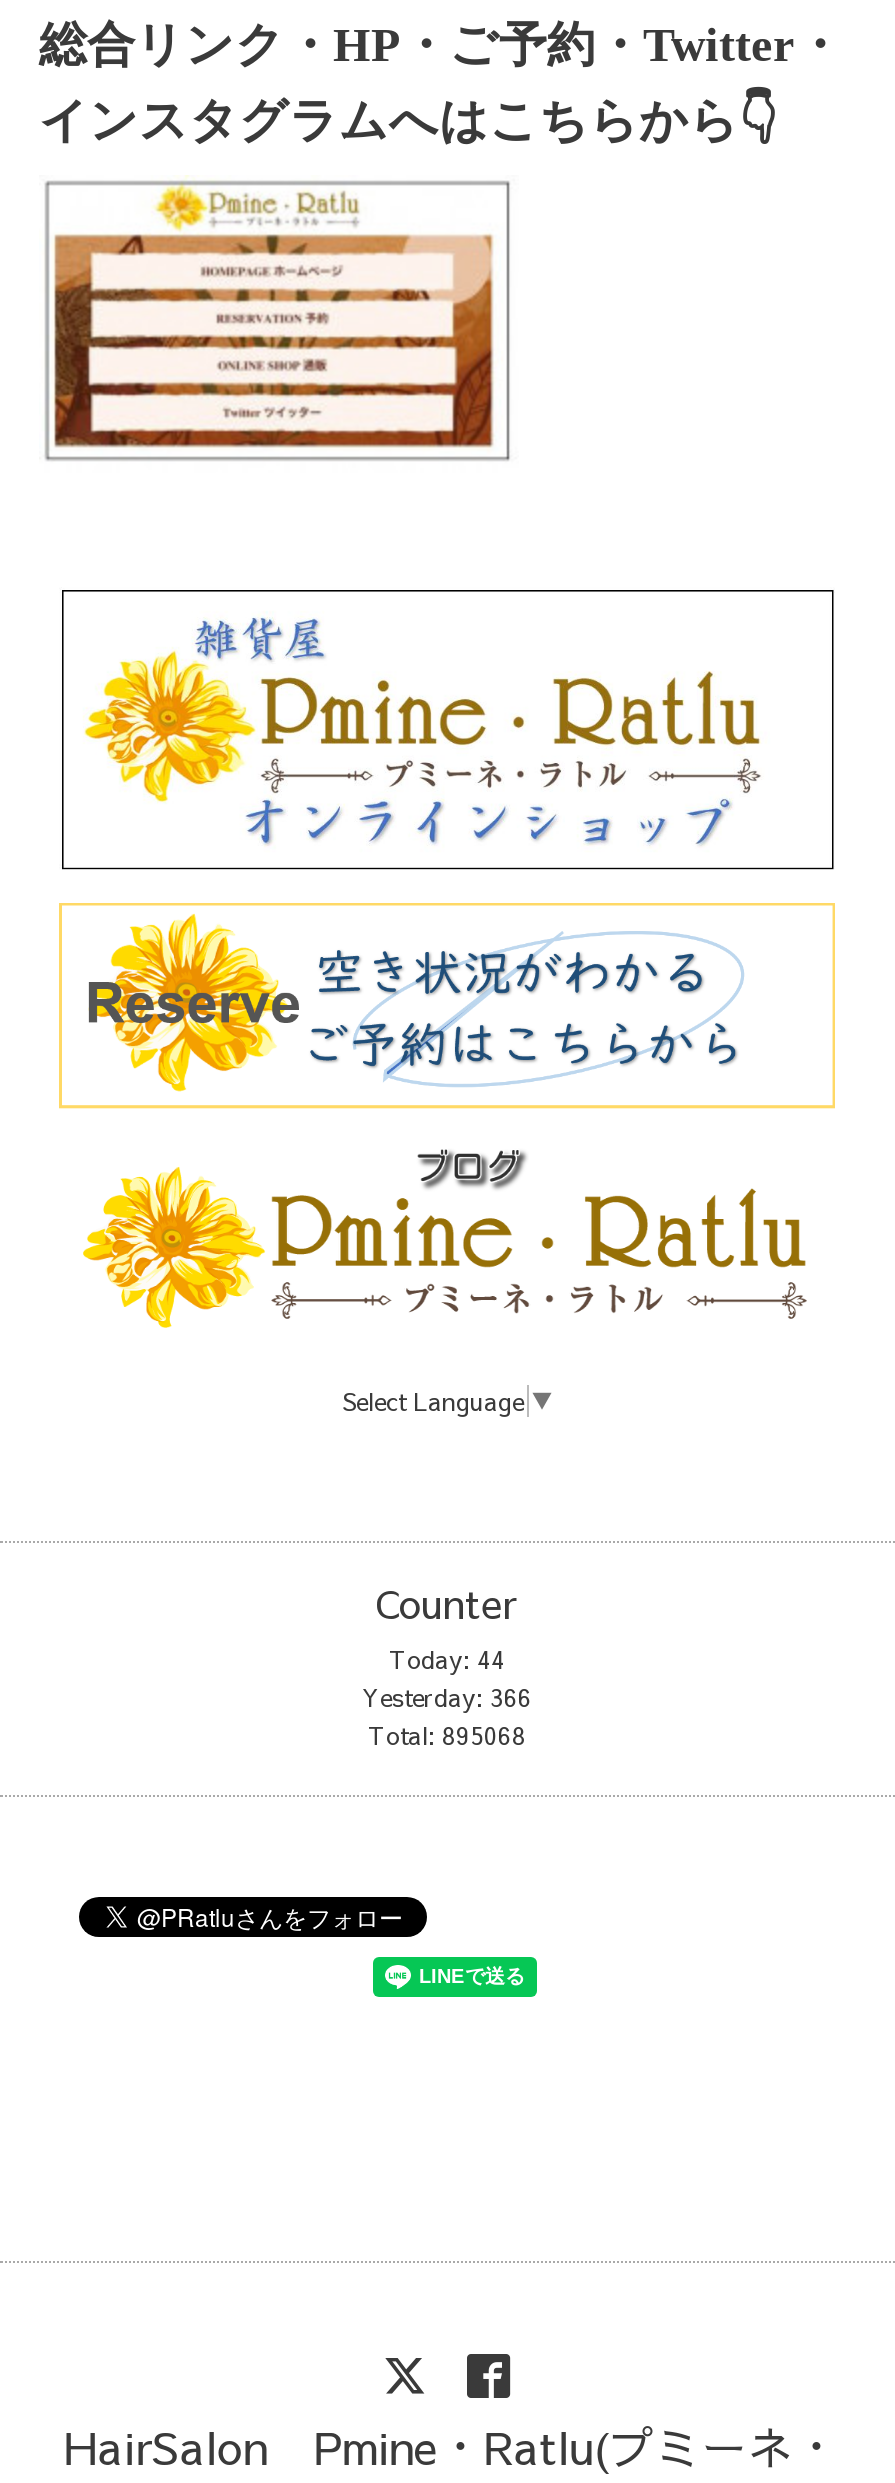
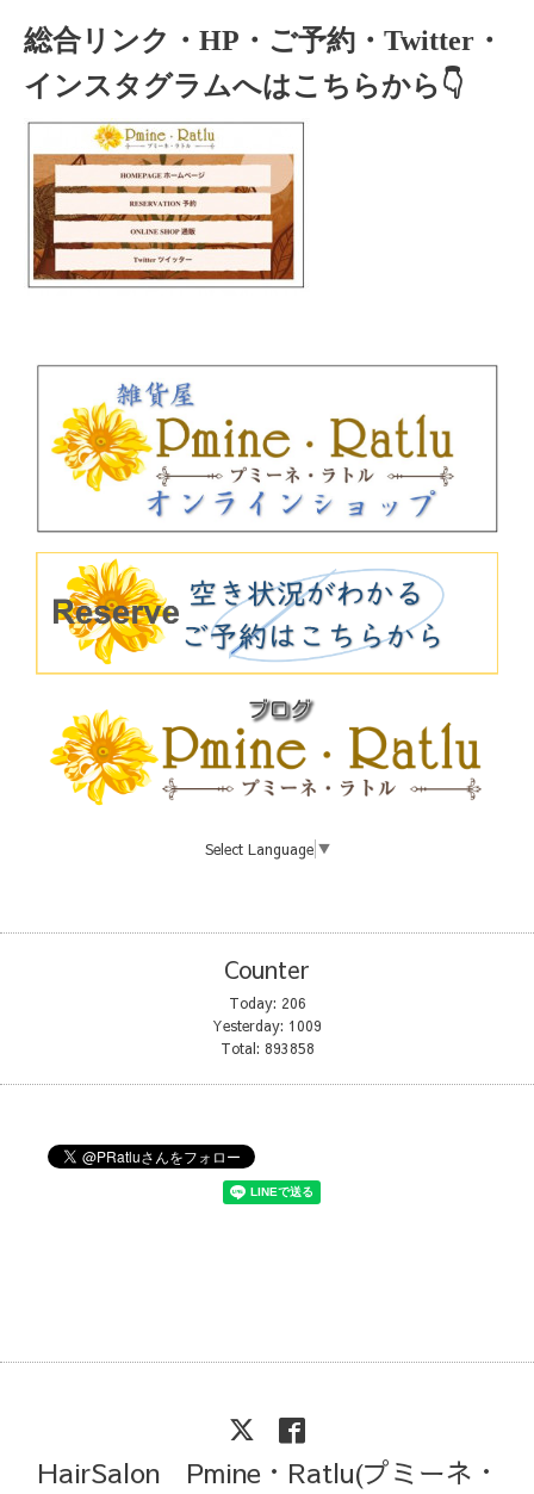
[389,1642,505,1674] Today: 44 -> [228,993,306,1012] Today: 206
[362,1680,532,1712] Yesterday: 366 -> [212,1015,322,1034] Yesterday: 1009
[368,1718,526,1750] Total: 895068 -> [220,1038,314,1057] Total: 893858

